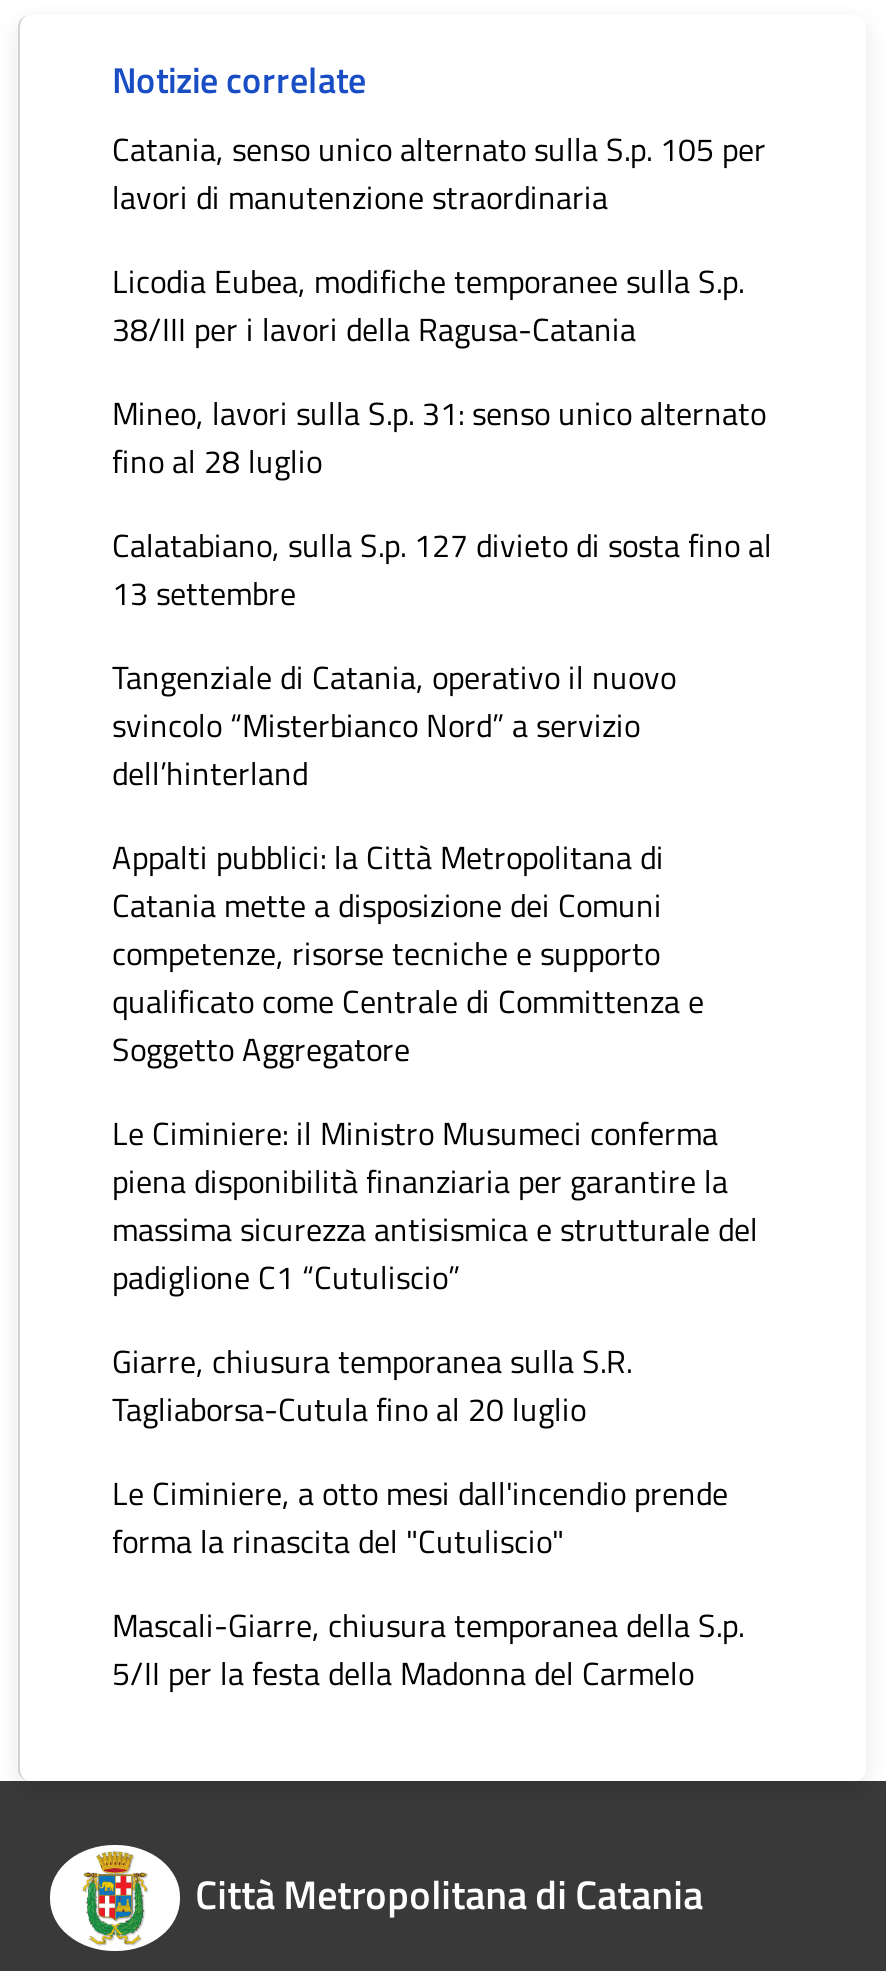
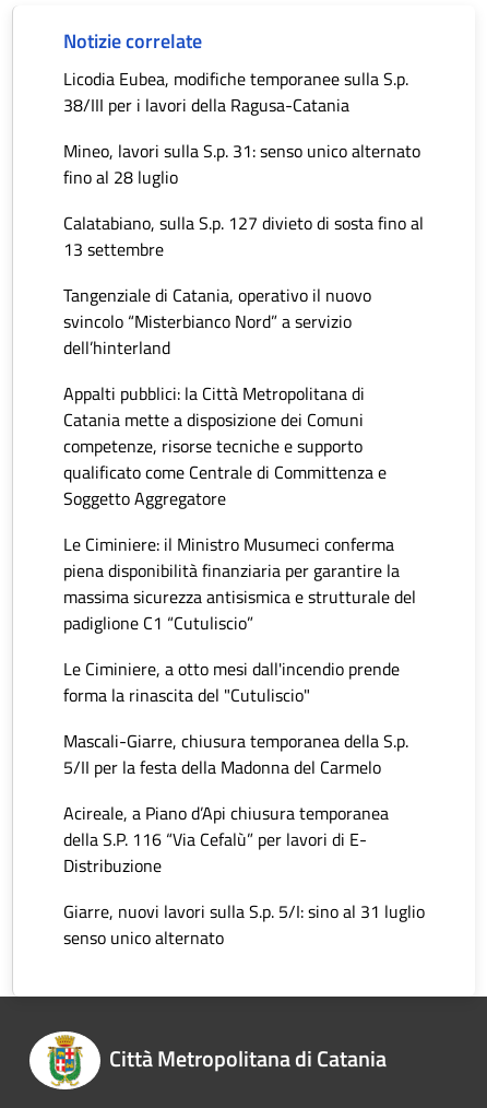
[112,124,766,220] Catania, senso unico alternato sulla S.p. 105 per | lavori di manutenzione straordinaria -> none
moved [112,256,772,1300] -> [63,65,424,635]: Licodia Eubea, modifiche temporanee sulla S.p. | 38/III per i lavori della Ragusa-Catania | Mineo, lavori sulla S.p. 31: senso unico alternato | ... | massima sicurezza antisismica e strutturale del | padiglione C1 “Cutuliscio”
[112,1336,632,1432] Giarre, chiusura temporanea sulla S.R. | Tagliaborsa-Cutula fino al 20 luglio -> none
moved [112,1468,744,1696] -> [63,655,408,780]: Le Ciminiere, a otto mesi dall'incendio prende | forma la rinascita del "Cutuliscio" | Mascali-Giarre, chiusura temporanea della S.p. | 5/II per la festa della Madonna del Carmelo
none -> [63,799,425,950] Acireale, a Piano d’Api chiusura temporanea | della S.P. 116 “Via Cefalù” per lavori di E- | Distribuzione | Giarre, nuovi lavori sulla S.p. 5/I: sino al 31 luglio | senso unico alternato

